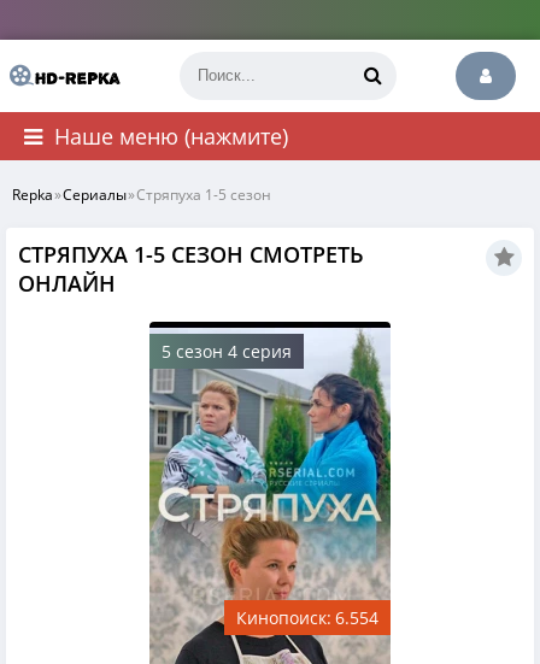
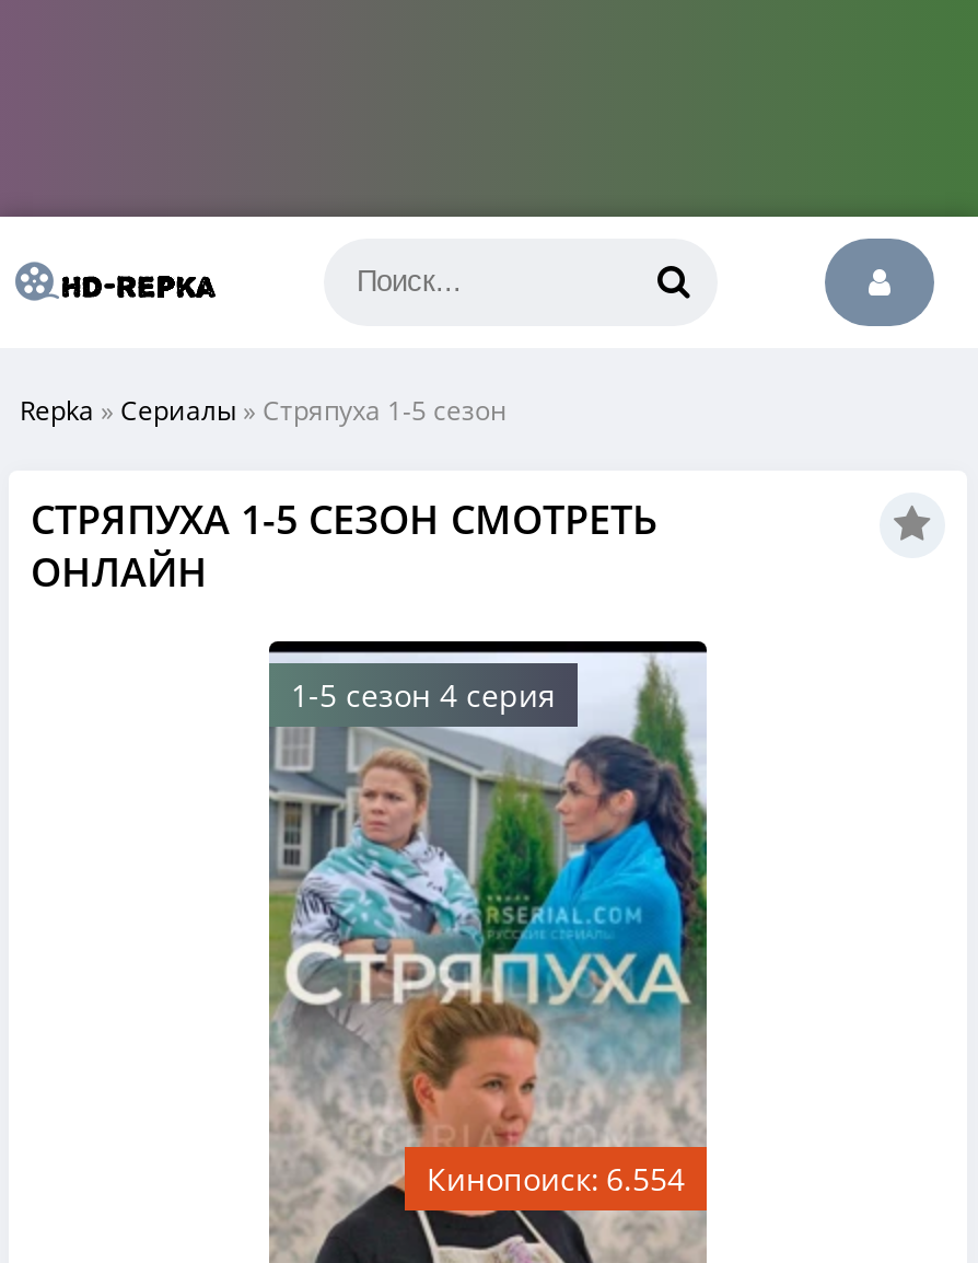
[54,122,288,151] Наше меню (нажмите) -> none
[162,340,292,363] 5 сезон 4 серия -> [291,674,556,716] 1-5 сезон 4 серия

